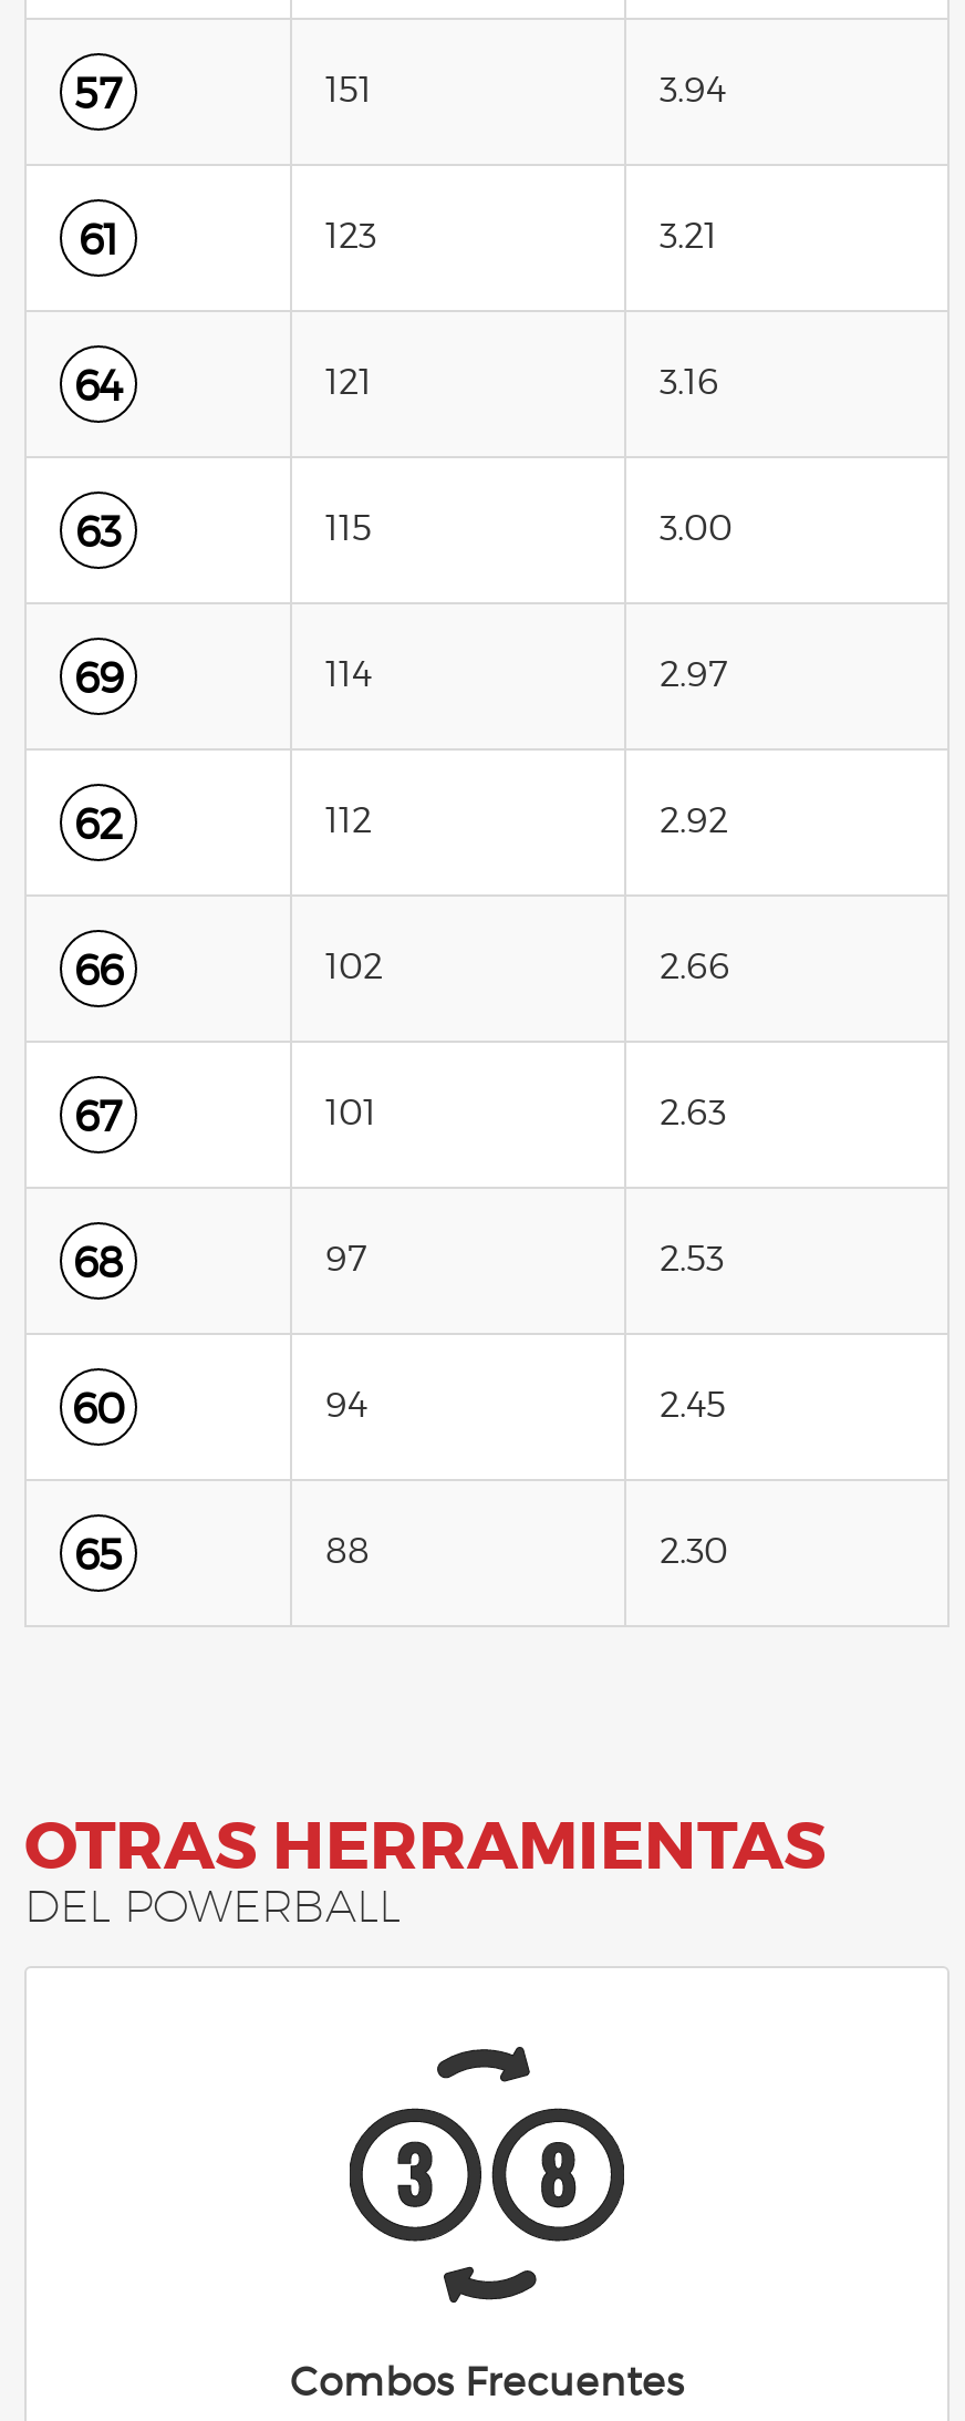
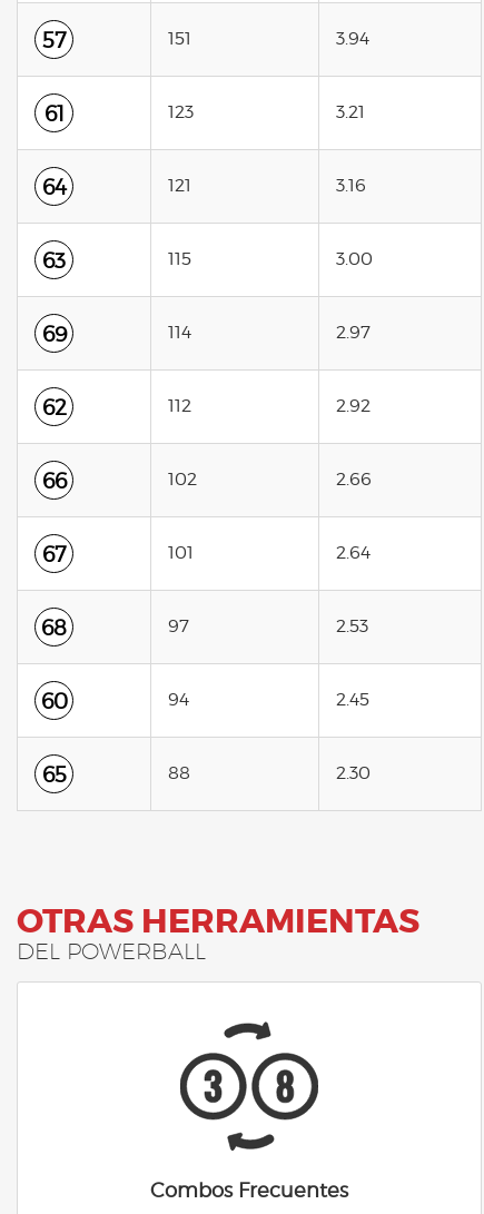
[660,1090,726,1132] 2.63 -> [336,541,371,562] 2.64

